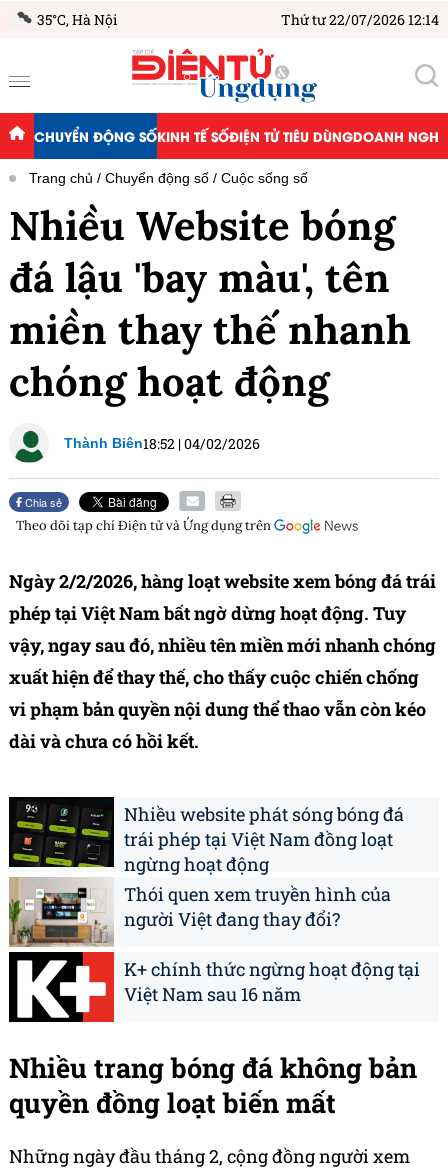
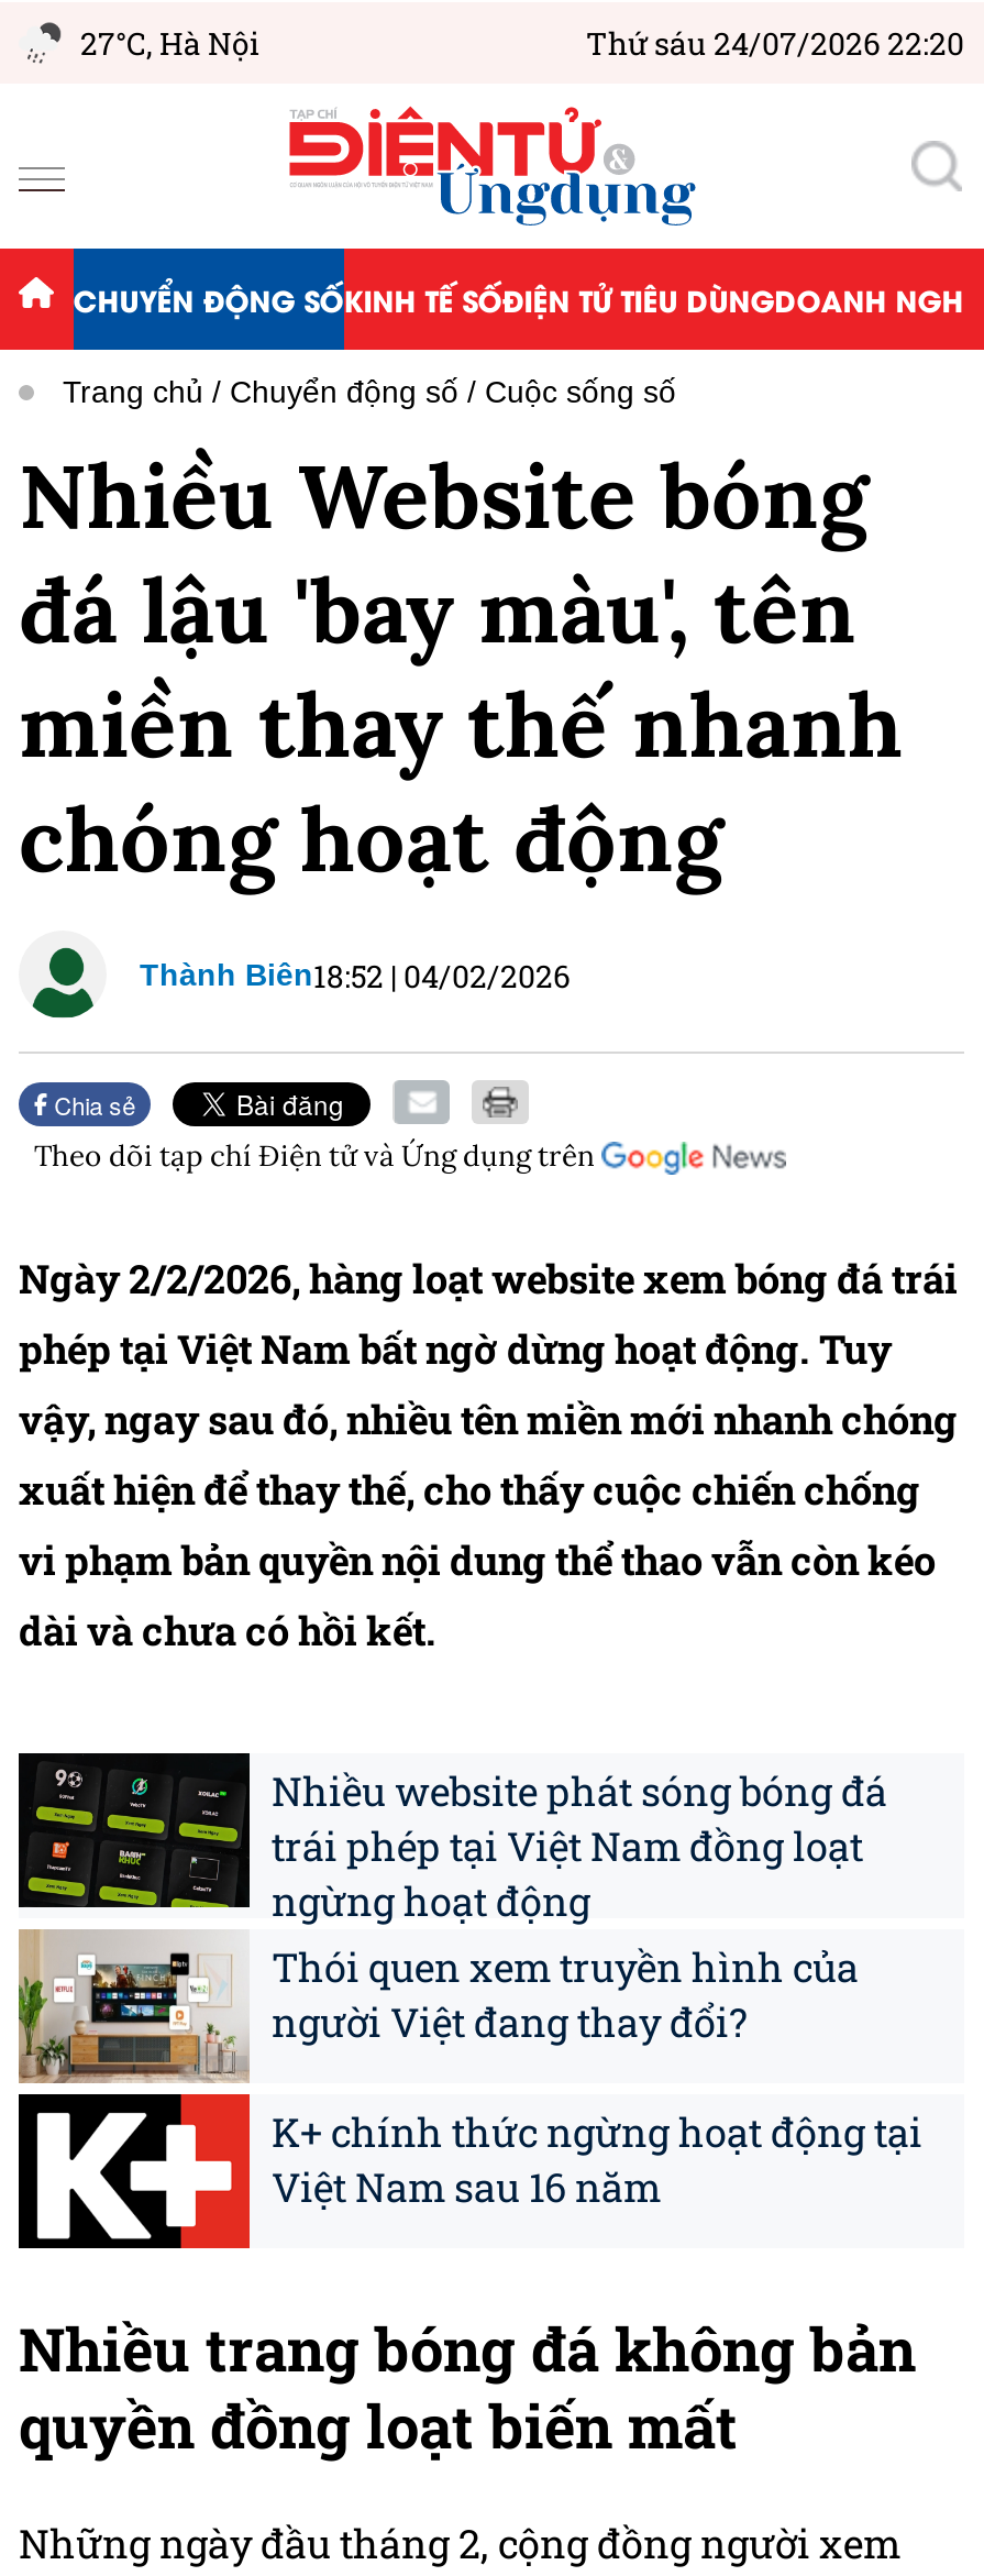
[37,10,117,29] 35°C, Hà Nội -> [80,22,258,64] 27°C, Hà Nội
[281,10,439,29] Thứ tư 22/07/2026 12:14 -> [586,22,964,64] Thứ sáu 24/07/2026 22:20

